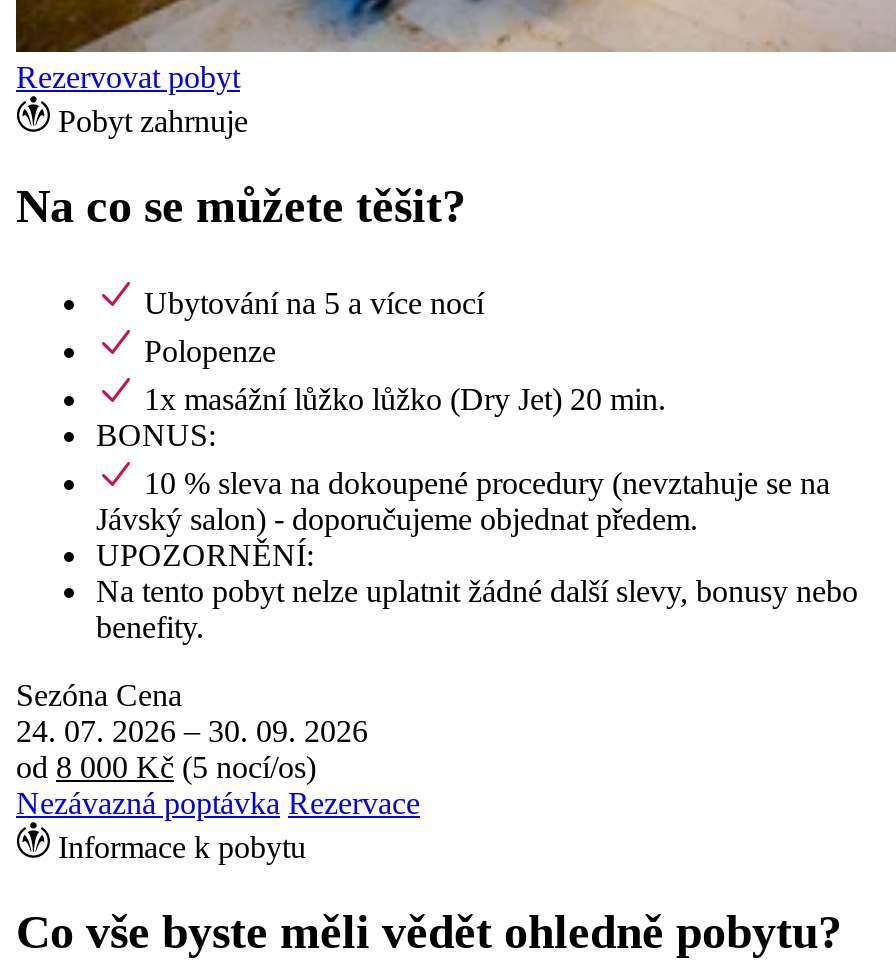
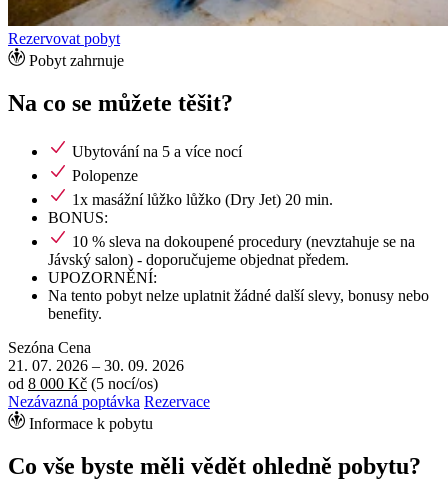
[16,713,368,747] 24. 07. 2026 – 30. 09. 2026 -> [8,357,184,374] 21. 07. 2026 – 30. 09. 2026

